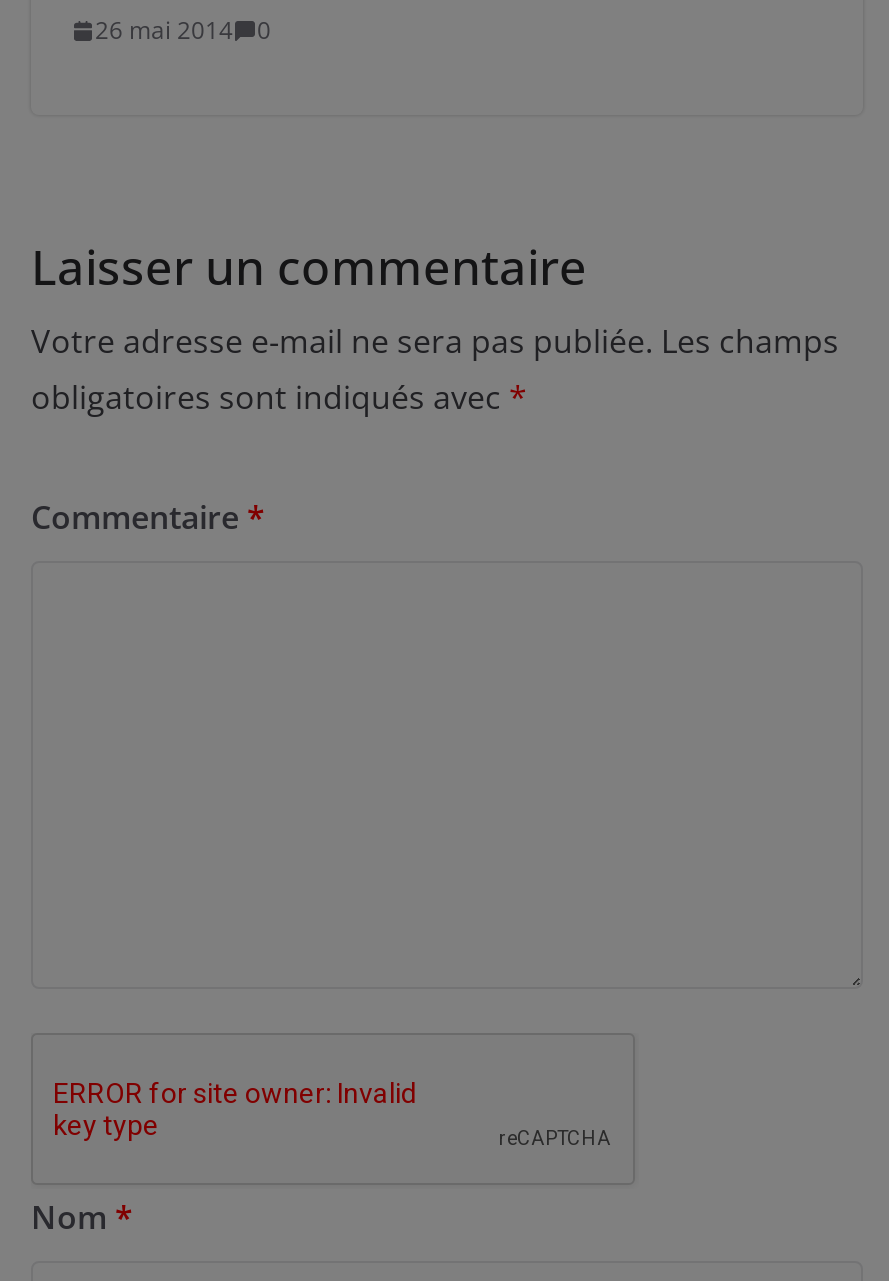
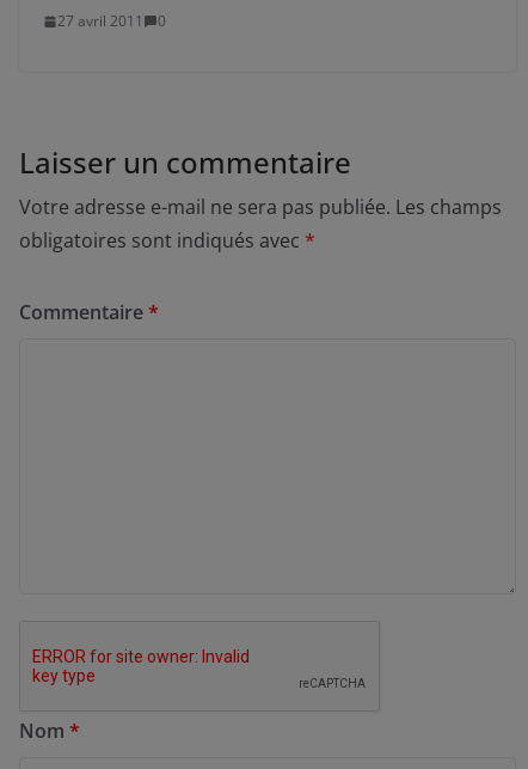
[95,14,271,48] 26 mai 2014 0 -> [57,11,166,31] 27 avril 2011 0

